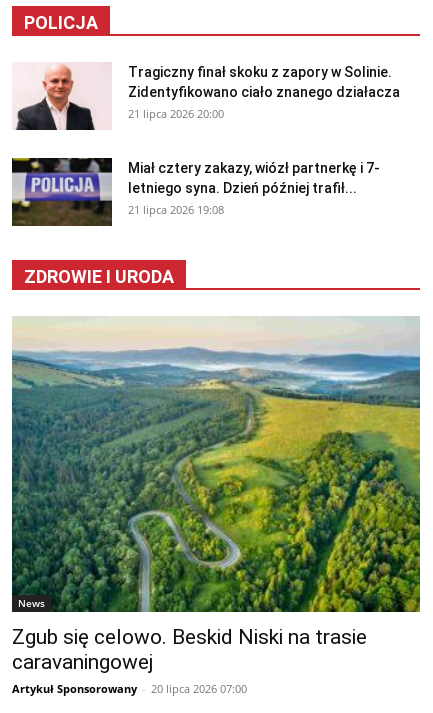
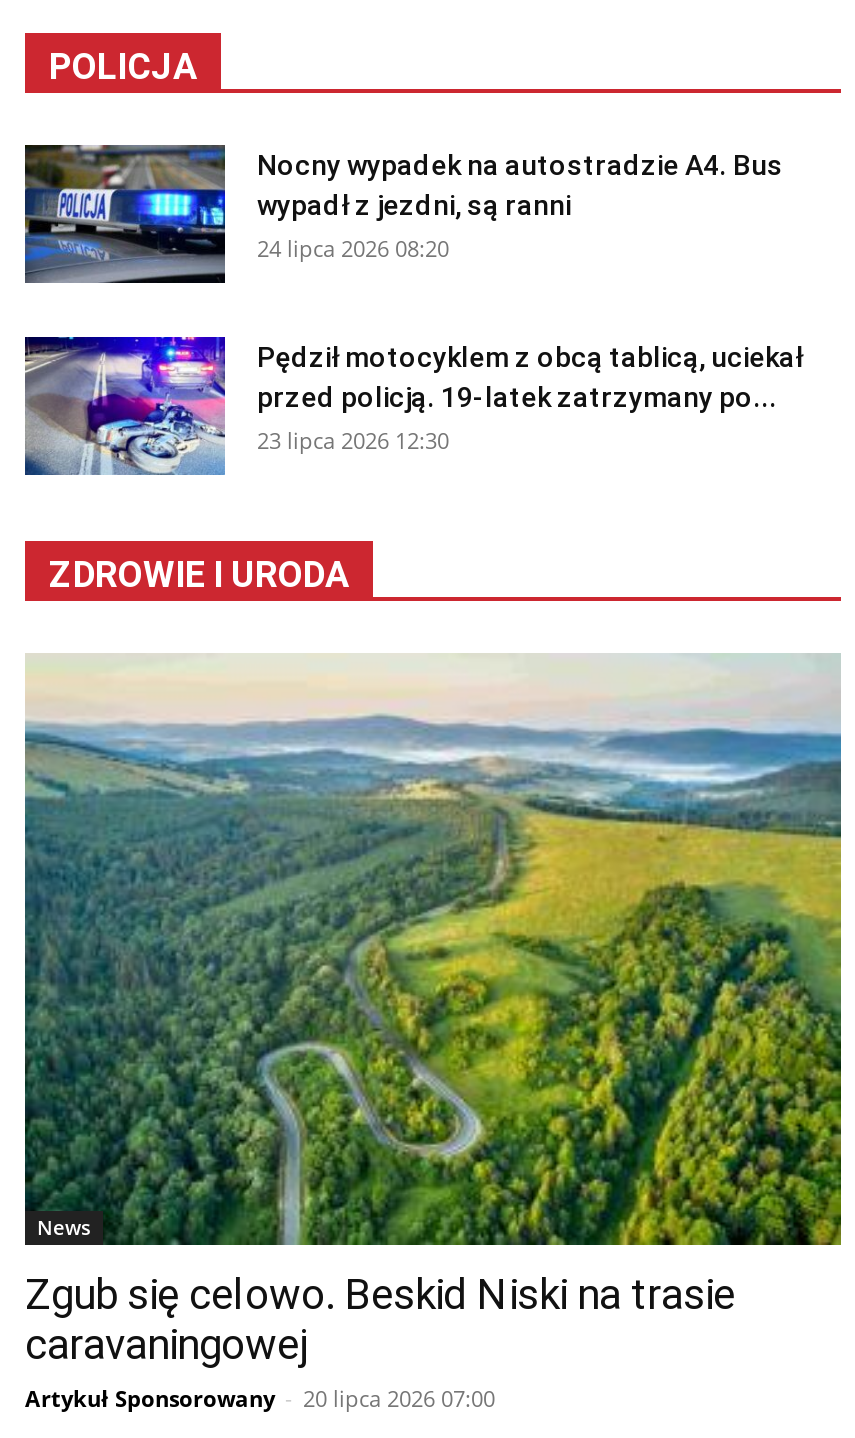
[12,61,400,131] [image] | Tragiczny finał skoku z zapory w Solinie. | Zidentyfikowano ciało znanego działacza | 21 lipca 2026 20:00 -> [23,142,783,286] [image] | Nocny wypadek na autostradzie A4. Bus | wypadł z jezdni, są ranni | 24 lipca 2026 08:20
[12,157,380,227] [image] | Miał cztery zakazy, wiózł partnerkę i 7- | letniego syna. Dzień później trafił... | 21 lipca 2026 19:08 -> [23,334,803,478] [image] | Pędził motocyklem z obcą tablicą, uciekał | przed policją. 19-latek zatrzymany po... | 23 lipca 2026 12:30

